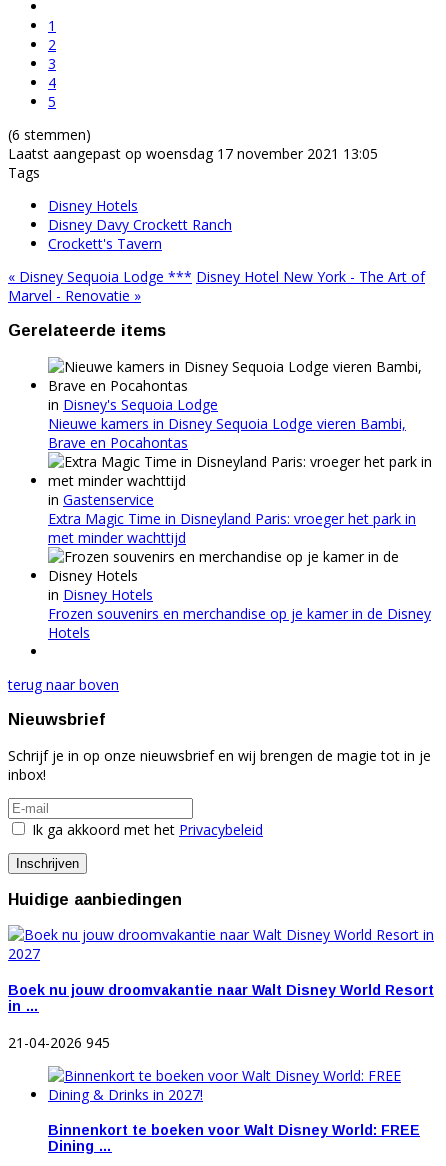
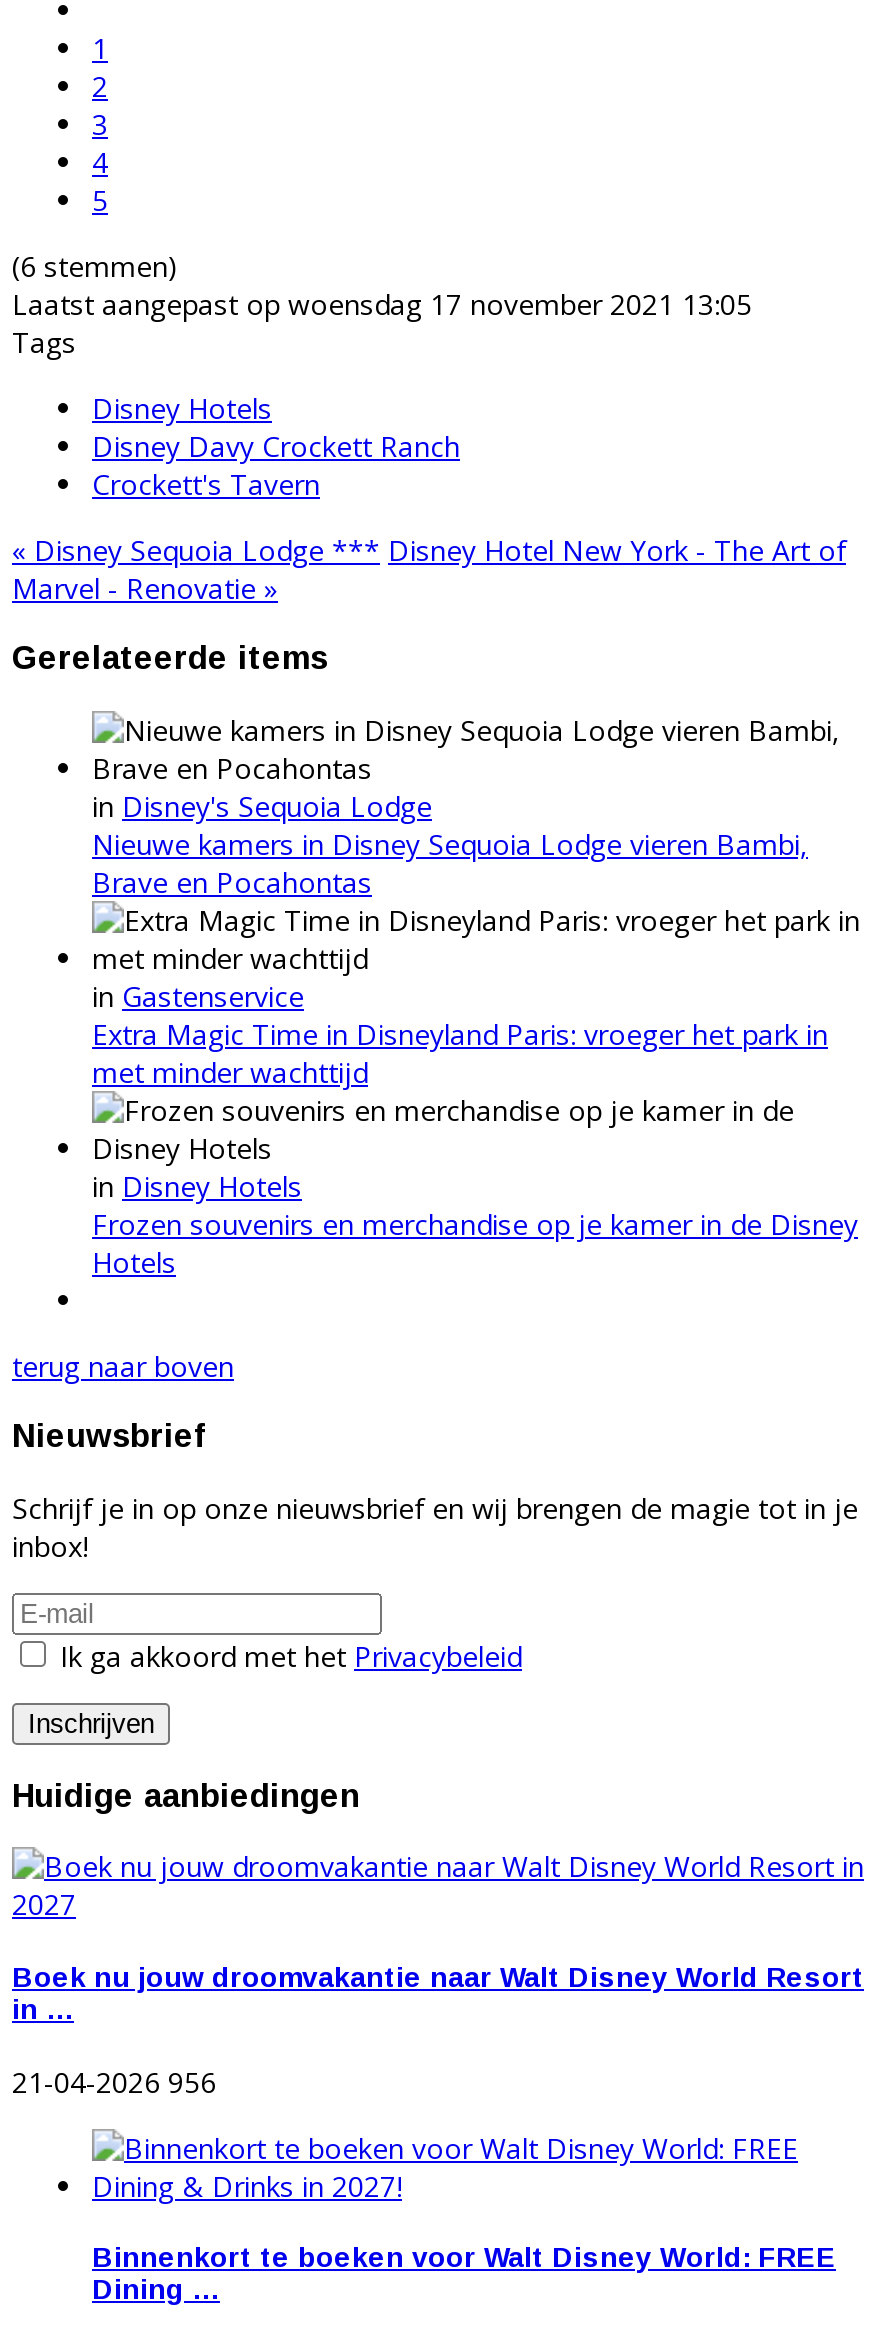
[8,1033,110,1052] 21-04-2026 945 -> [12,2062,216,2100] 21-04-2026 956

